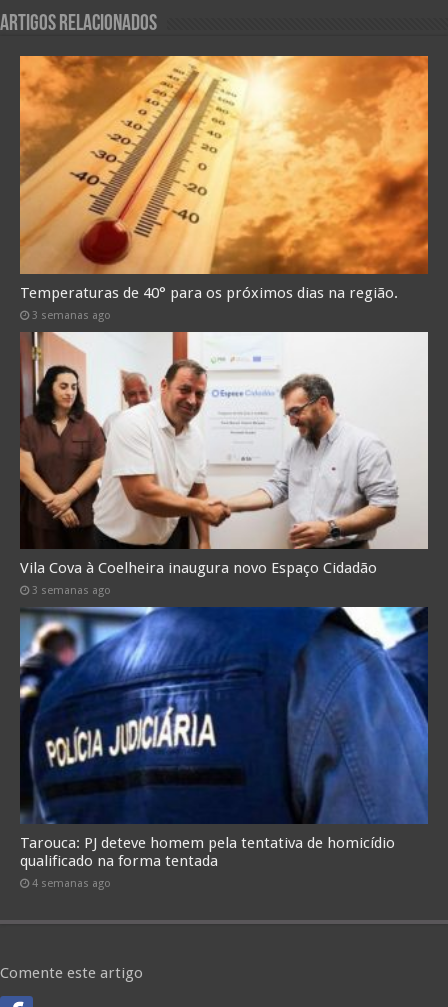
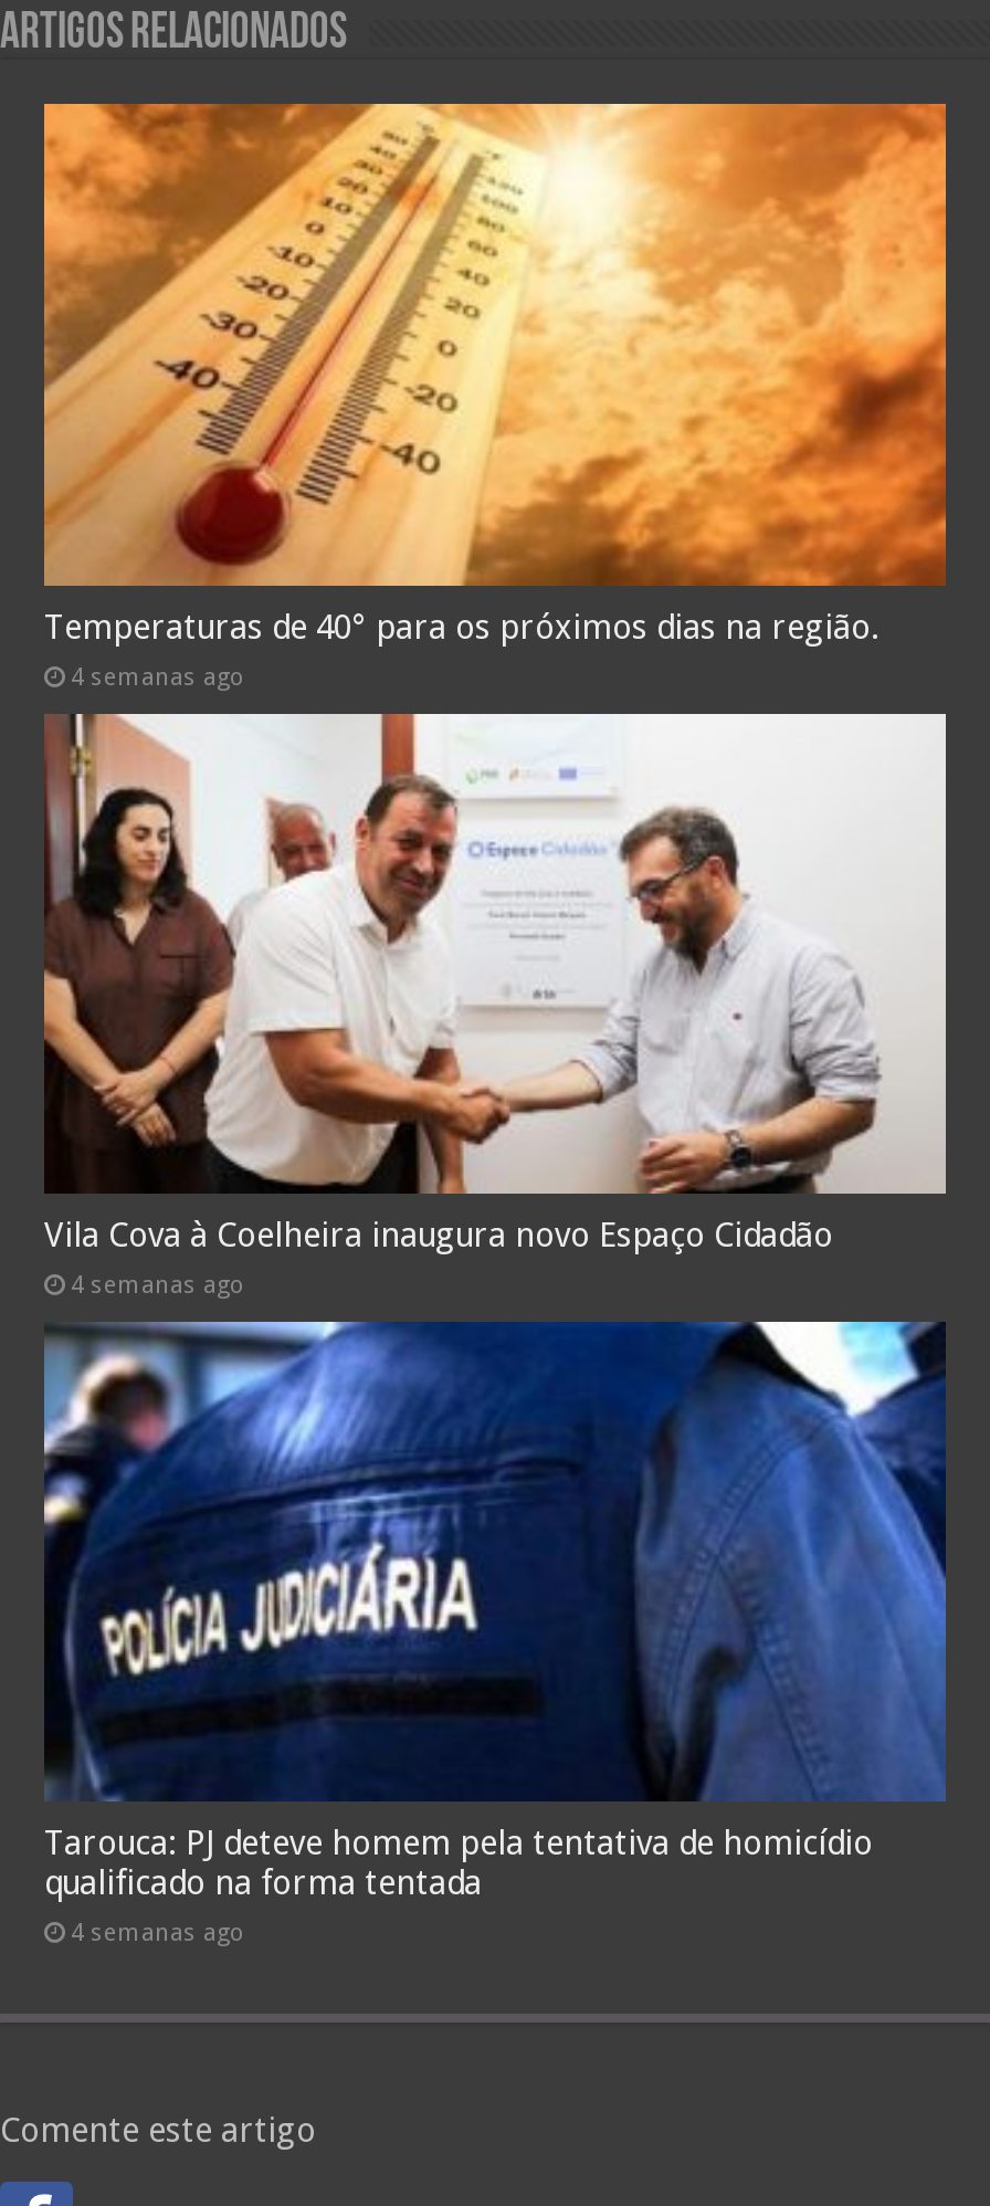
[32,308,111,321] 3 semanas ago -> [71,662,245,691] 4 semanas ago
[32,584,111,597] 3 semanas ago -> [71,1270,245,1299] 4 semanas ago

